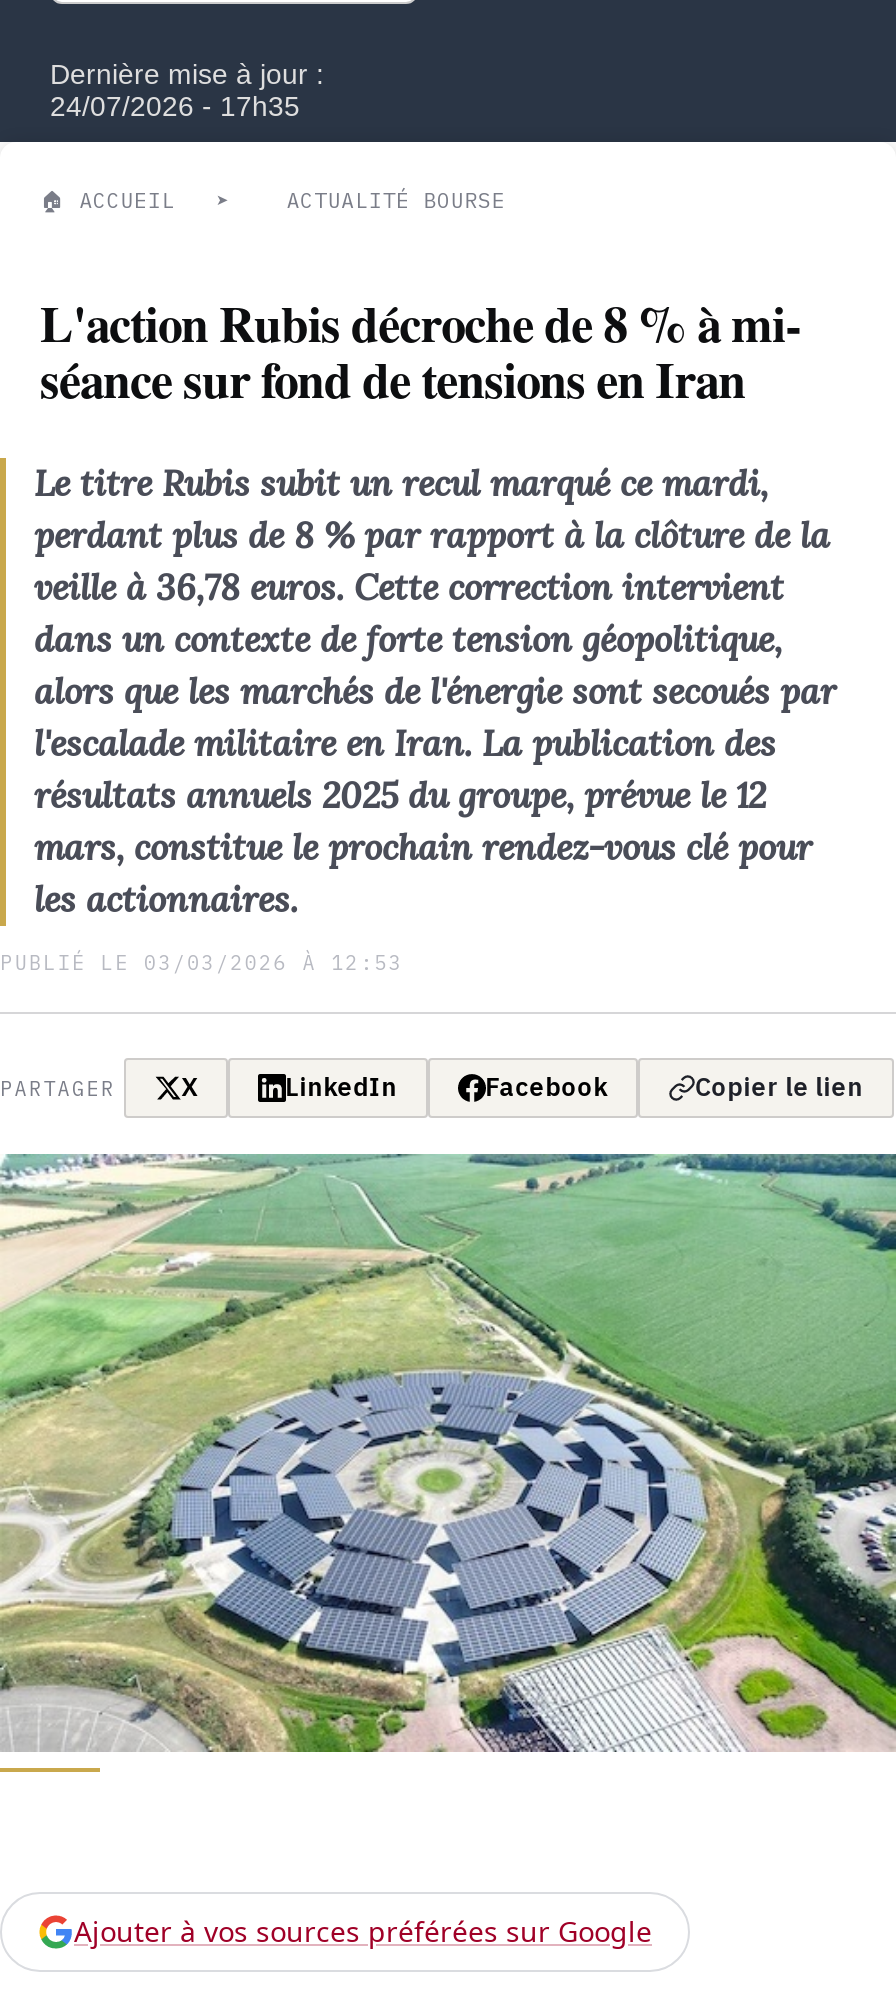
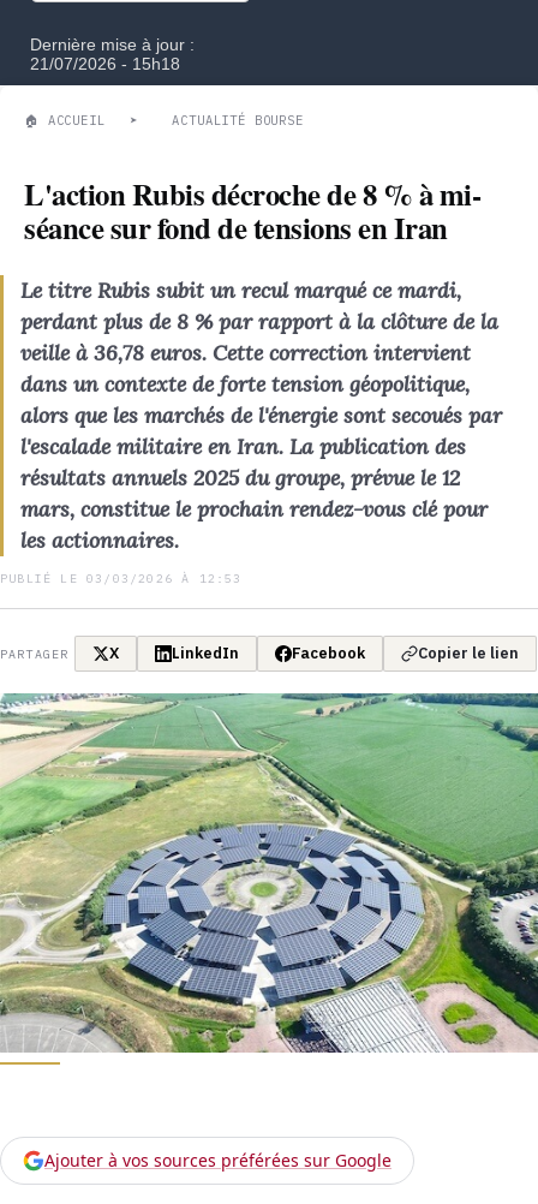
[50,91,300,123] 24/07/2026 - 17h35 -> [30,54,180,74] 21/07/2026 - 15h18

